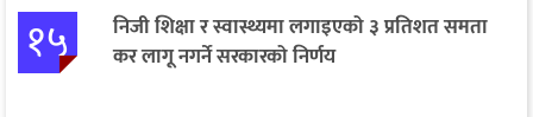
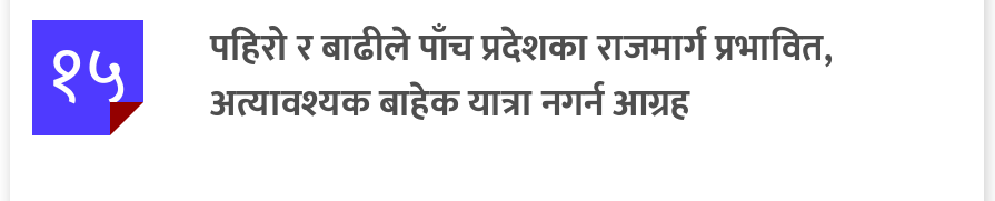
[113,11,488,74] निजी शिक्षा र स्वास्थ्यमा लगाइएको ३ प्रतिशत समता | कर लागू नगर्ने सरकारको निर्णय -> [210,18,833,136] पहिरो र बाढीले पाँच प्रदेशका राजमार्ग प्रभावित, | अत्यावश्यक बाहेक यात्रा नगर्न आग्रह

